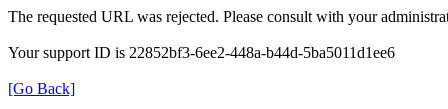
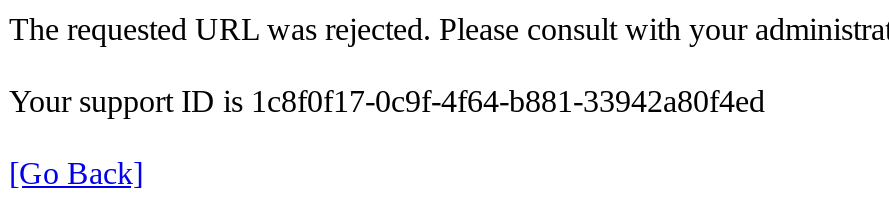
[8,44,395,61] Your support ID is 22852bf3-6ee2-448a-b44d-5ba5011d1ee6 -> [9,84,765,118] Your support ID is 1c8f0f17-0c9f-4f64-b881-33942a80f4ed

